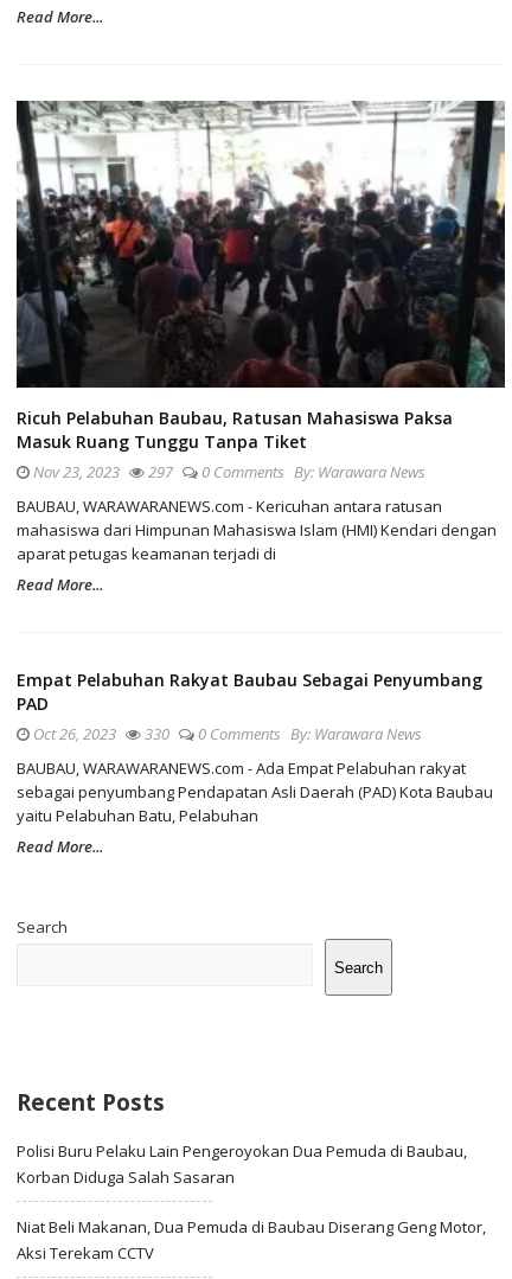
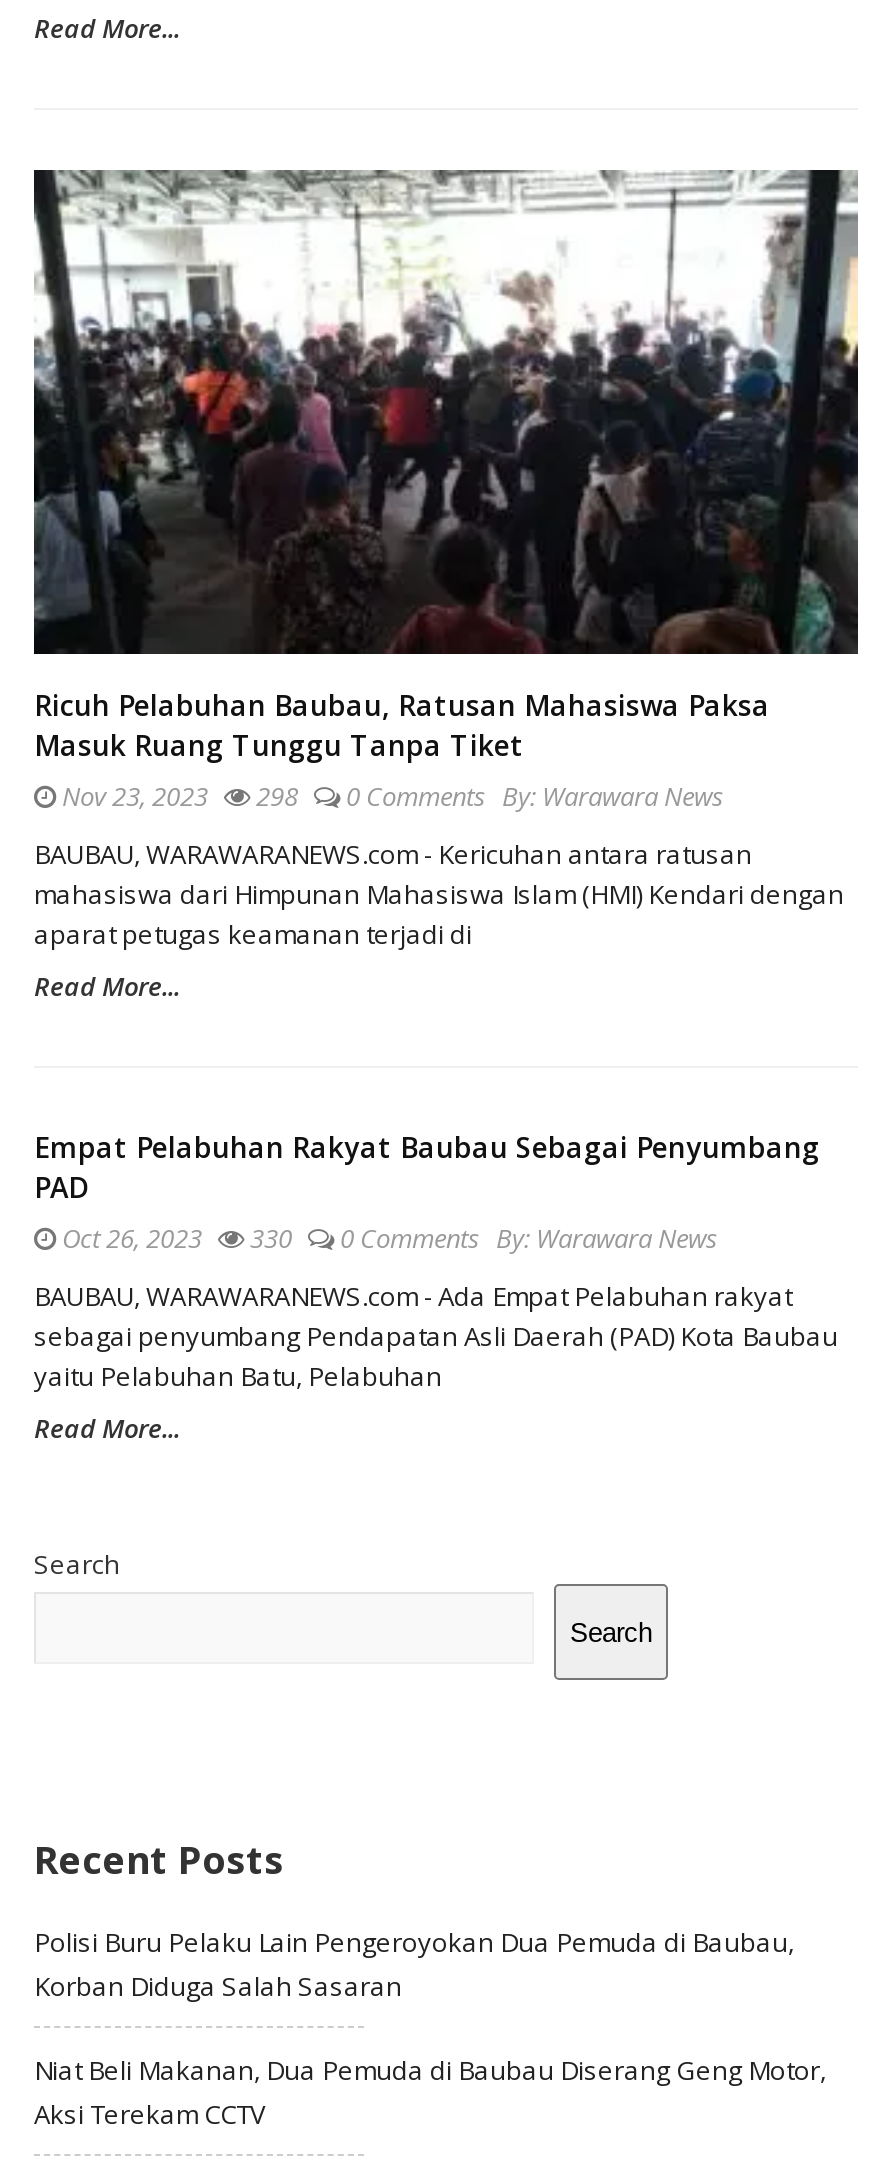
[30,461,425,482] Nov 23, 2023 297 0 Comments By: Warawara News -> [56,778,724,814] Nov 23, 2023 298 0 Comments By: Warawara News

